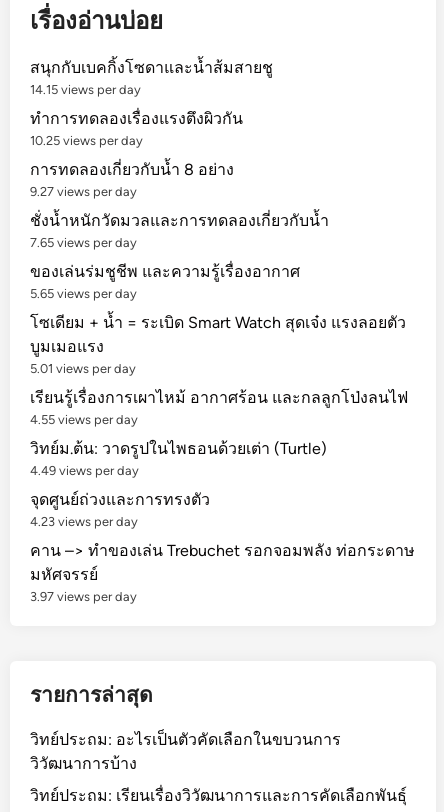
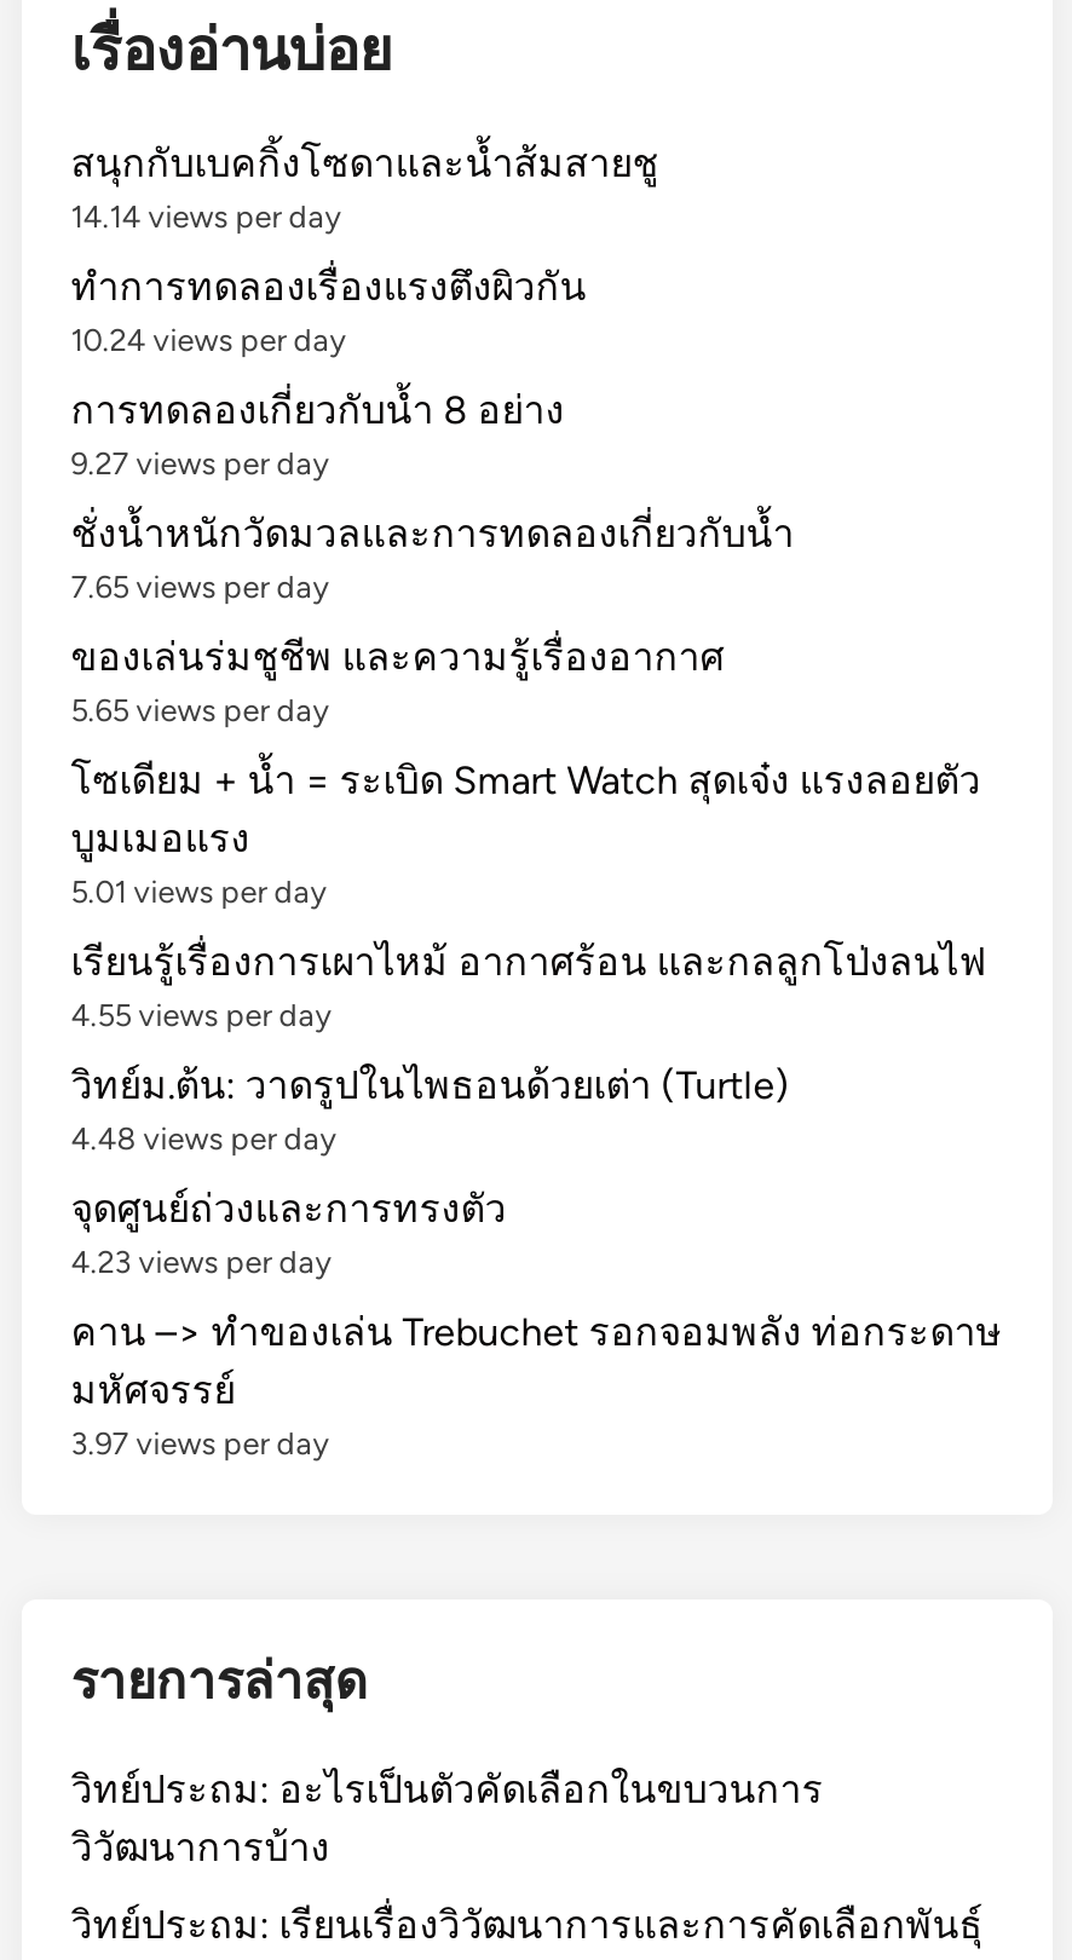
[30,82,141,97] 14.15 views per day -> [71,199,342,235] 14.14 views per day
[30,133,143,148] 10.25 views per day -> [71,322,347,358] 10.24 views per day
[30,463,139,478] 4.49 views per day -> [71,1121,337,1157] 4.48 views per day

